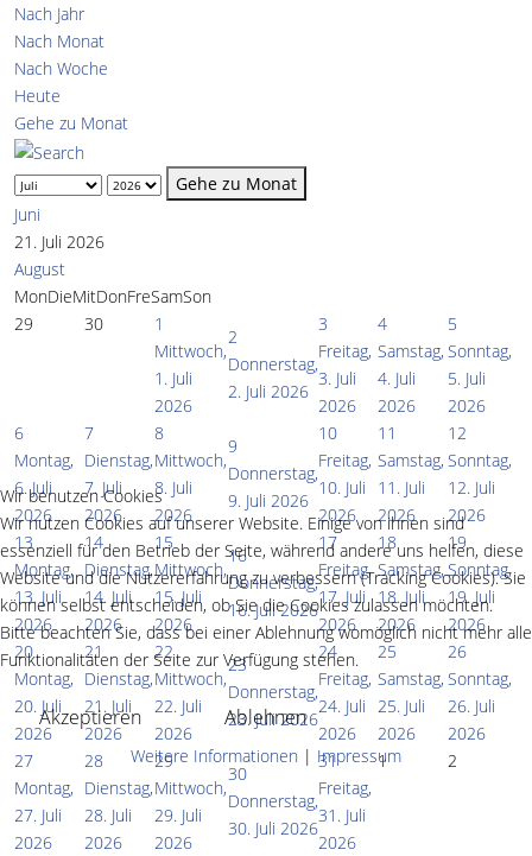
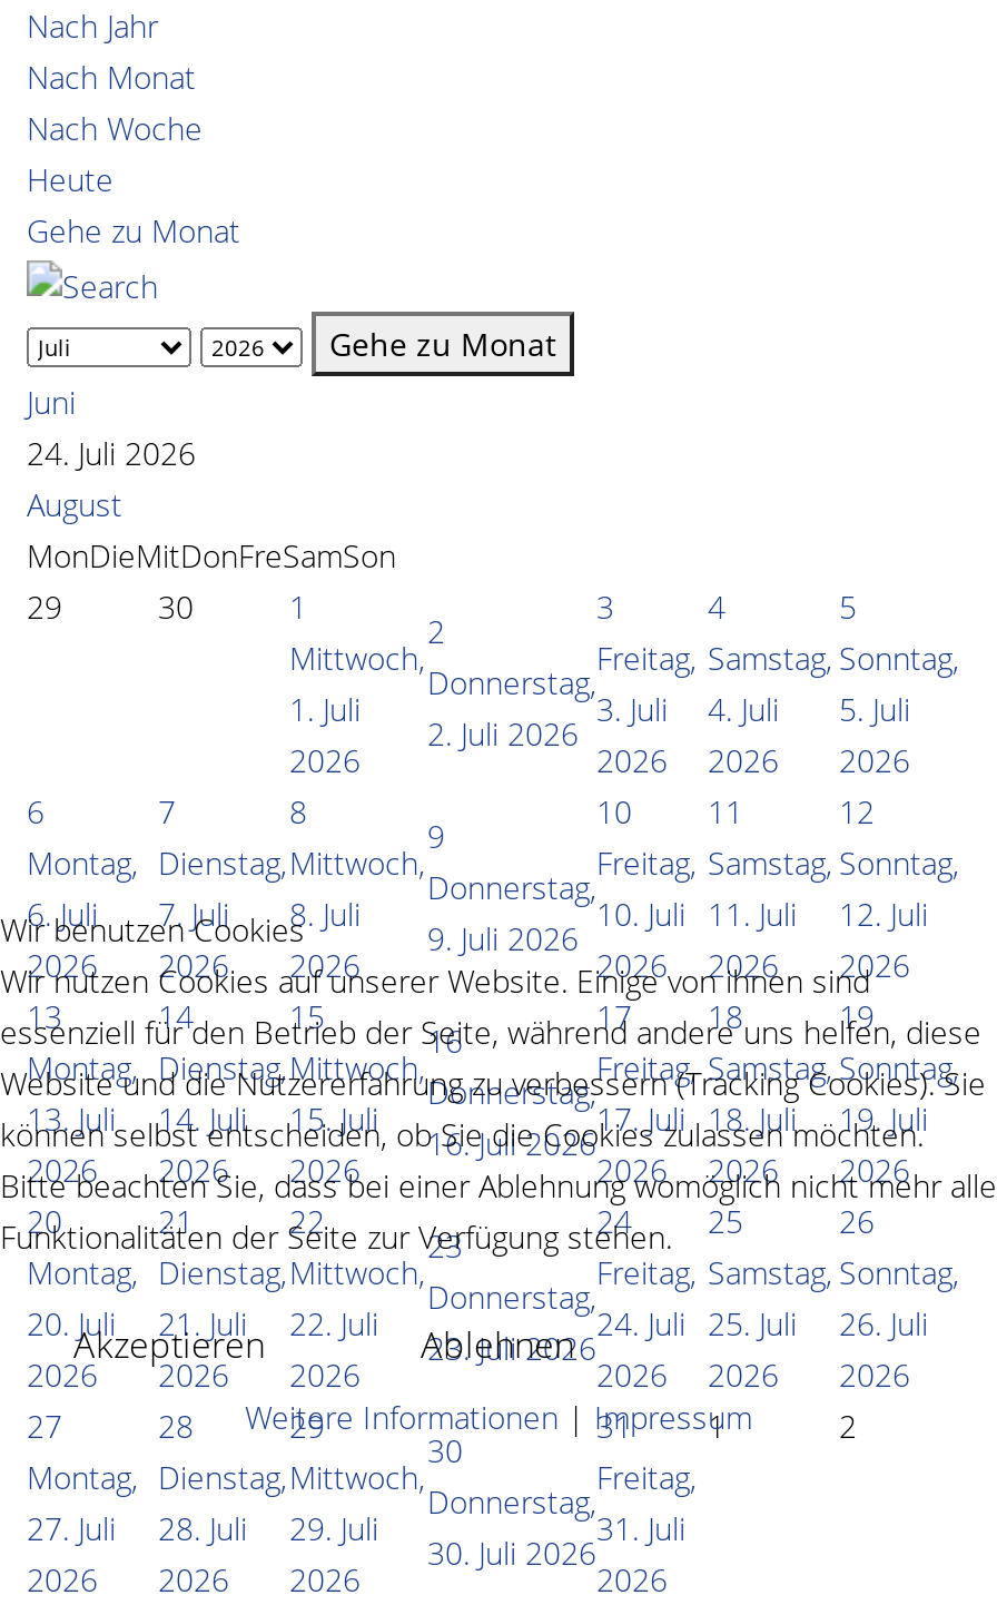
[14,231,104,253] 21. Juli 2026 -> [27,432,196,475] 24. Juli 2026

